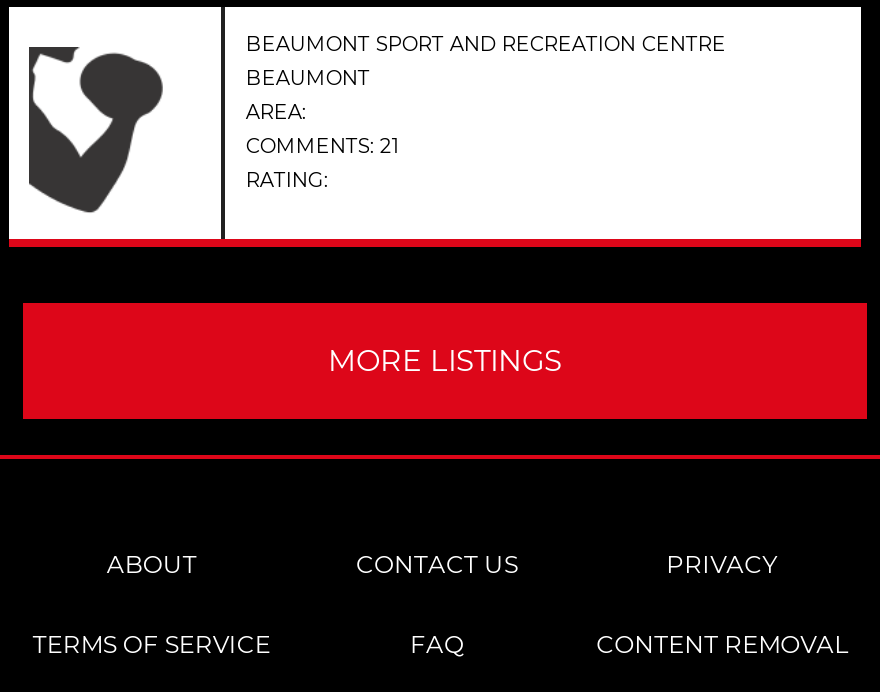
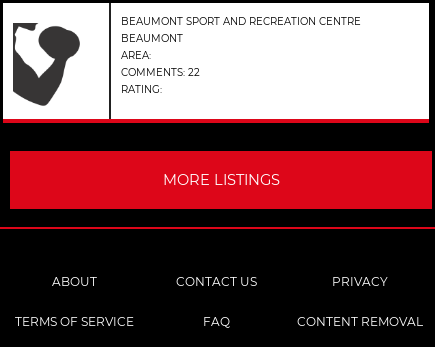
[246,133,400,159] COMMENTS: 21 -> [121,66,200,79] COMMENTS: 22

